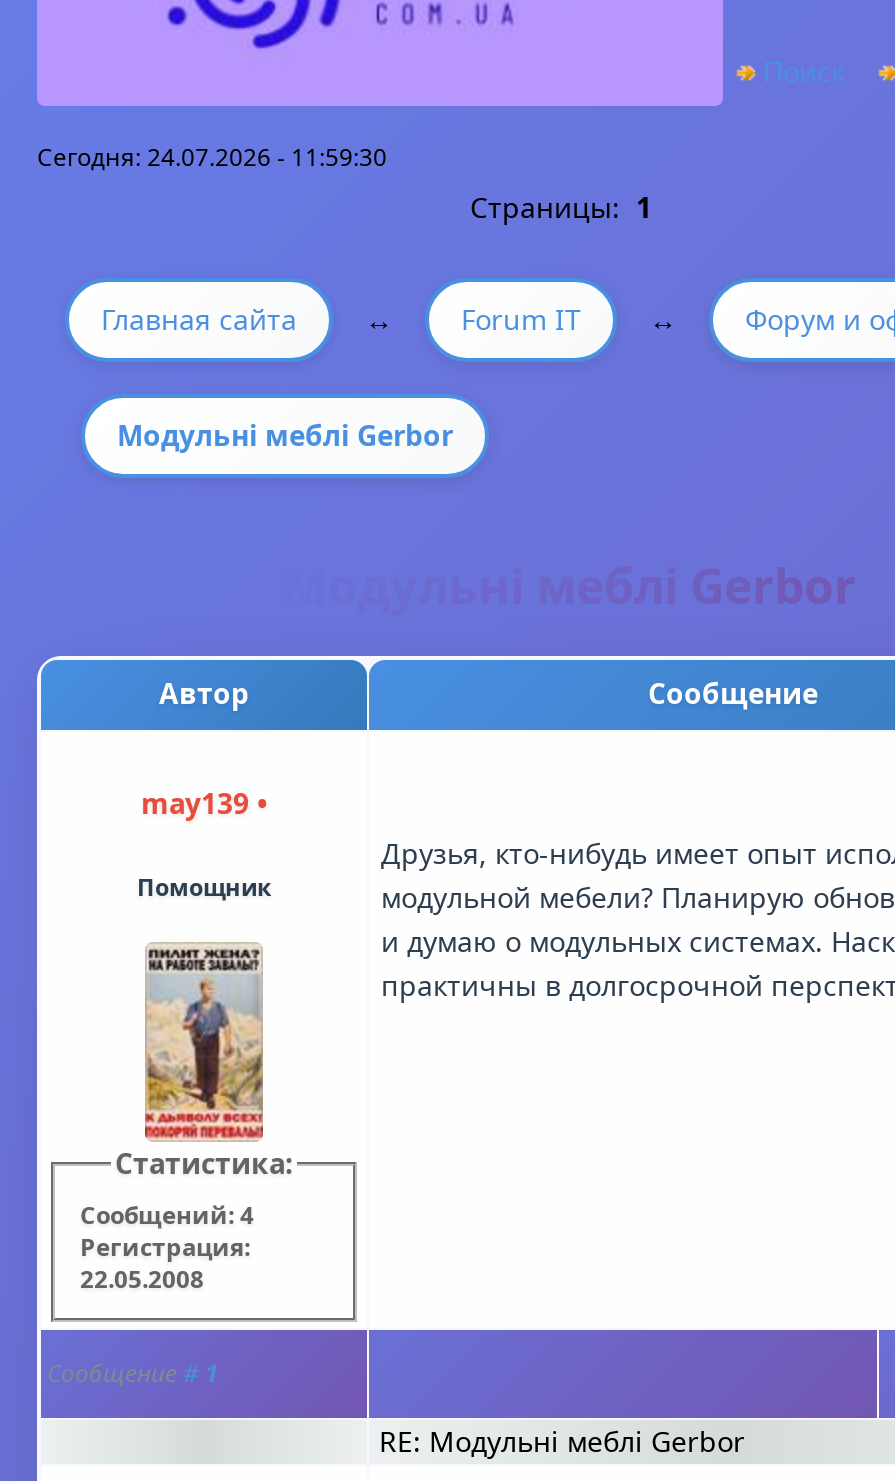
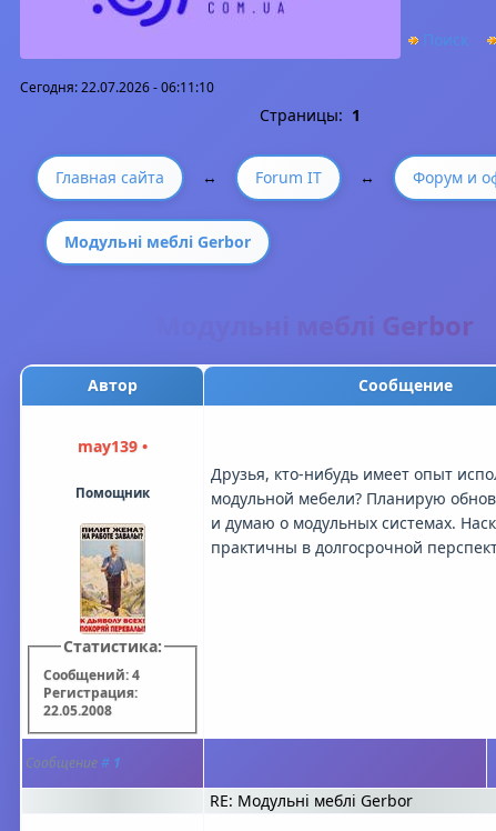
[37,140,387,174] Сегодня: 24.07.2026 - 11:59:30 -> [20,78,214,97] Сегодня: 22.07.2026 - 06:11:10

